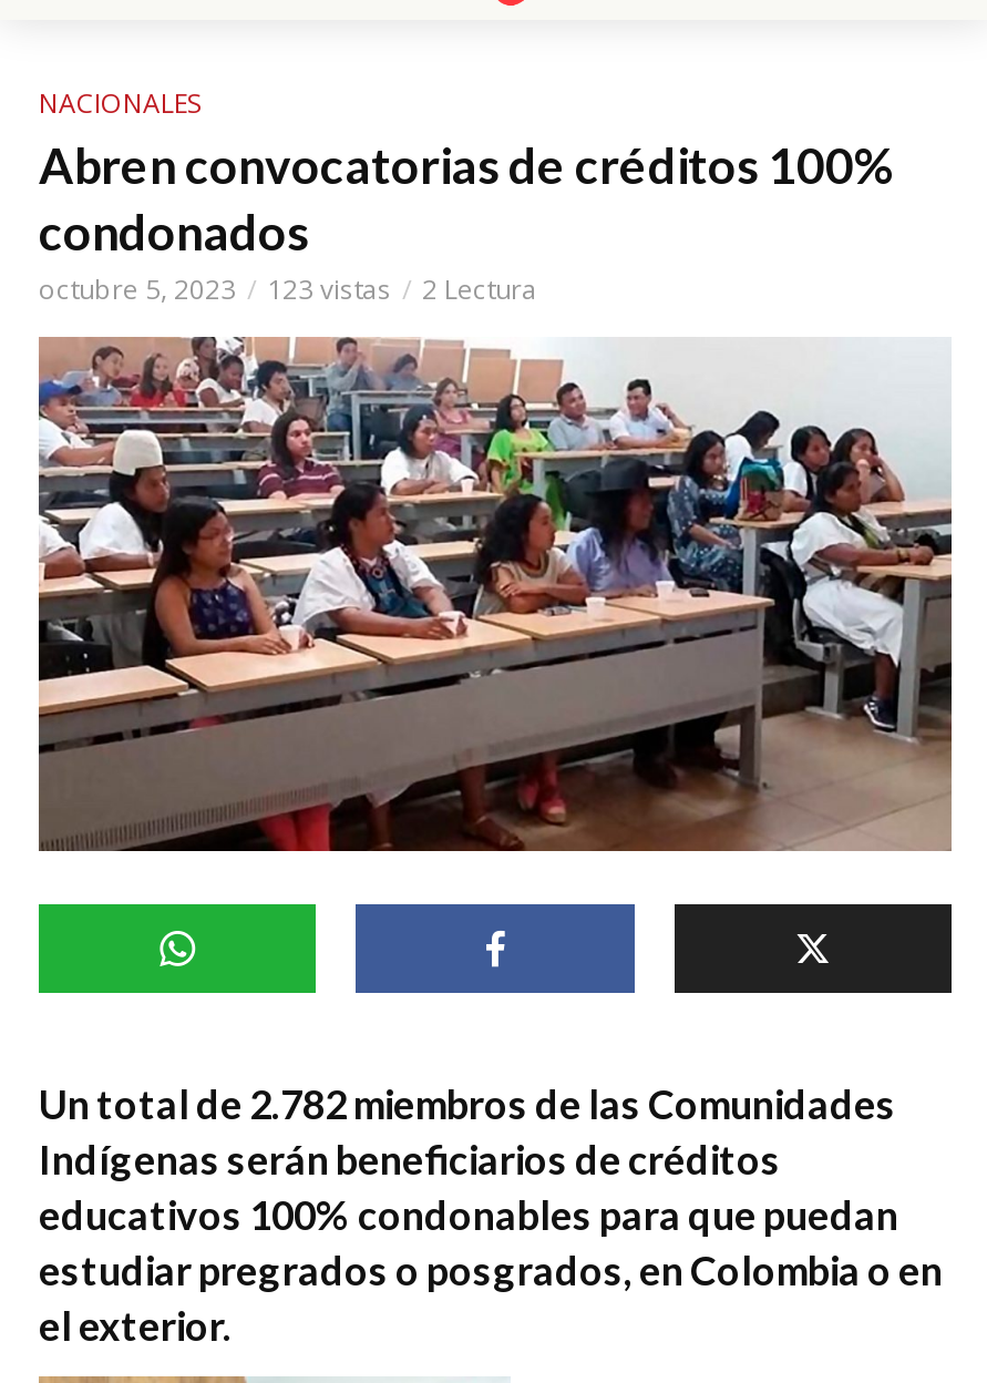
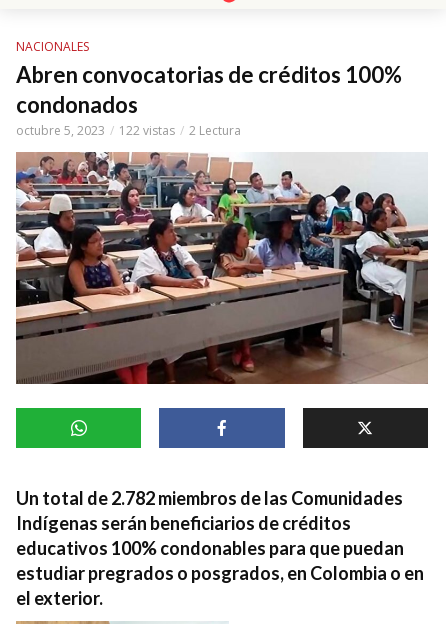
[39,270,537,308] octubre 5, 2023 123 vistas 2 Lectura -> [16,122,241,139] octubre 5, 2023 122 vistas 2 Lectura

